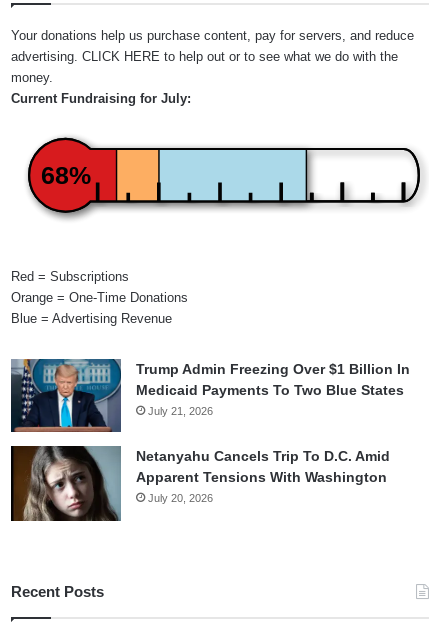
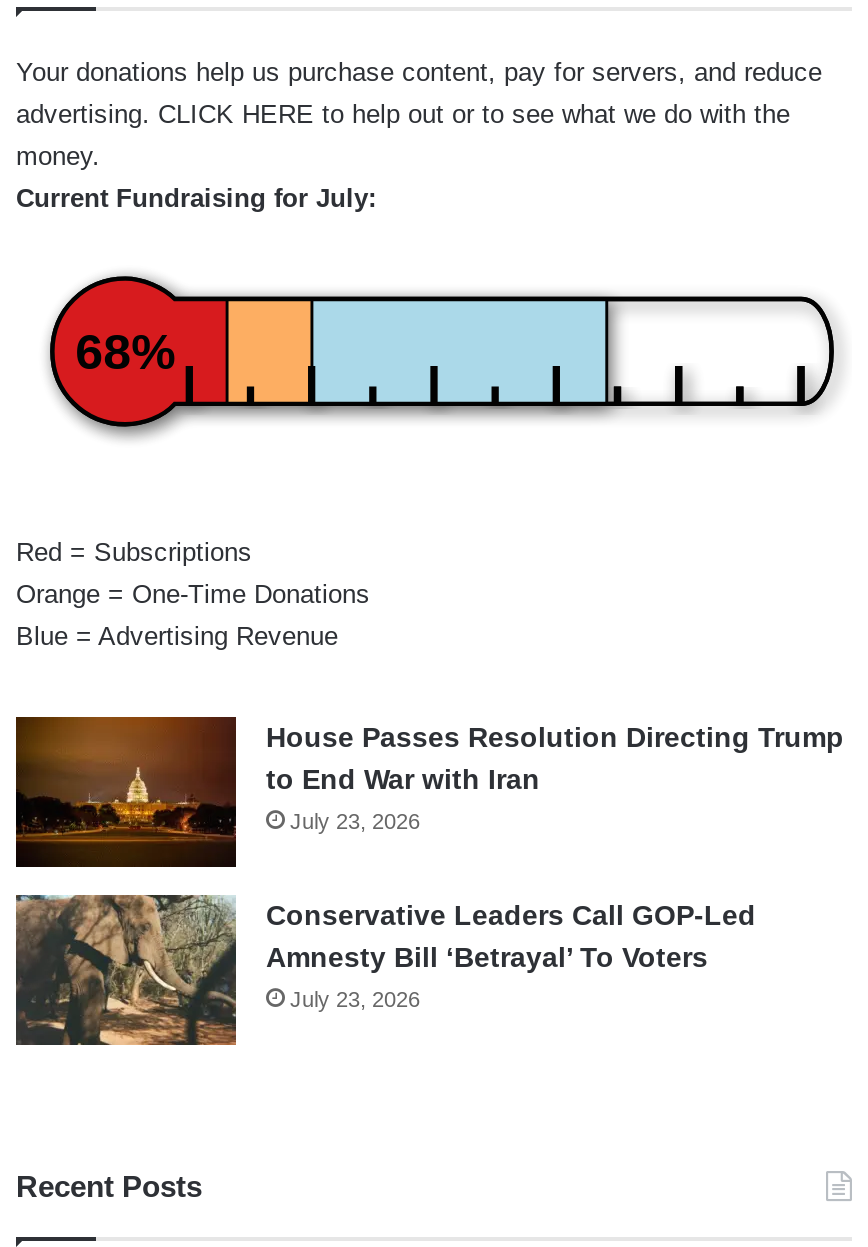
[10,358,410,432] [image] | Trump Admin Freezing Over $1 Billion In | Medicaid Payments To Two Blue States | July 21, 2026 -> [14,716,844,868] [image] | House Passes Resolution Directing Trump | to End War with Iran | July 23, 2026
[10,445,390,522] [image] | Netanyahu Cancels Trip To D.C. Amid | Apparent Tensions With Washington | July 20, 2026 -> [14,894,756,1048] [image] | Conservative Leaders Call GOP-Led | Amnesty Bill ‘Betrayal’ To Voters | July 23, 2026

